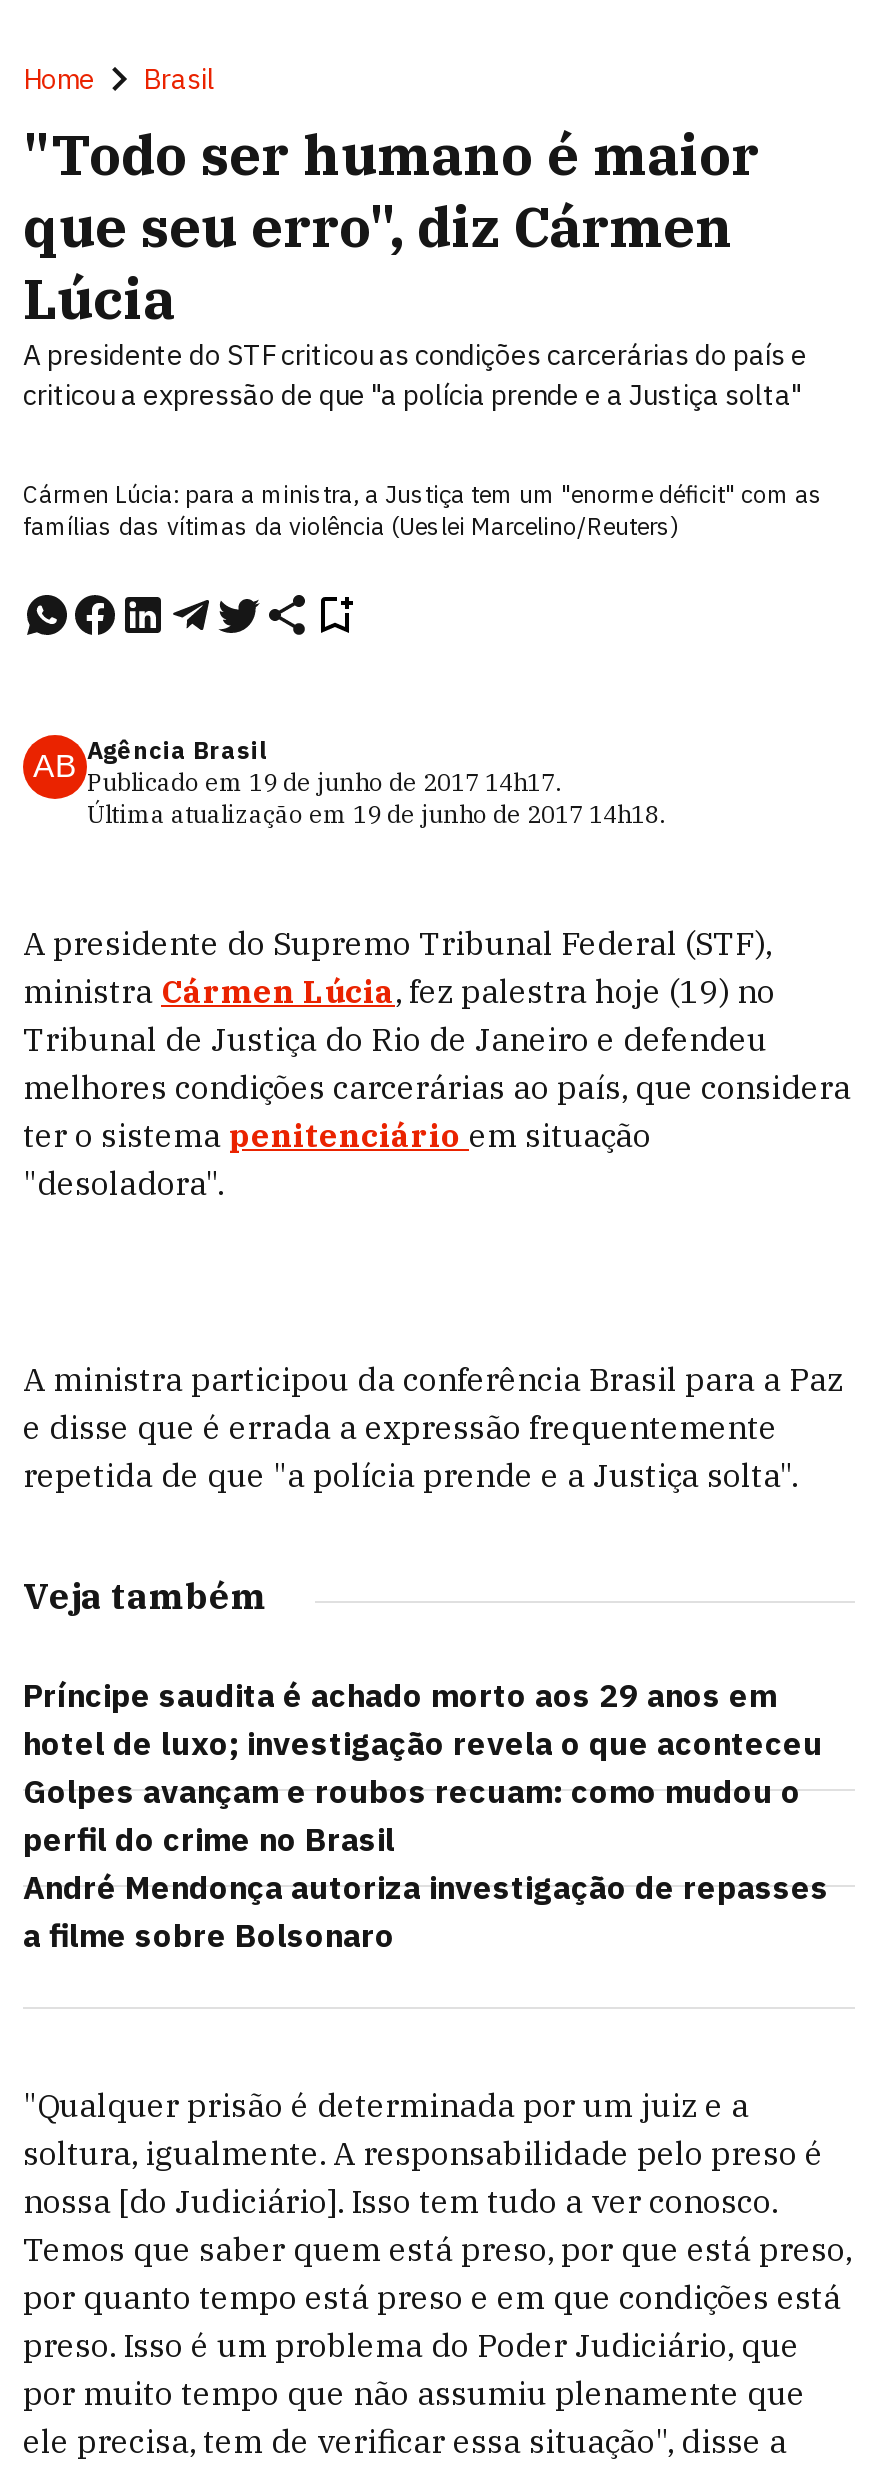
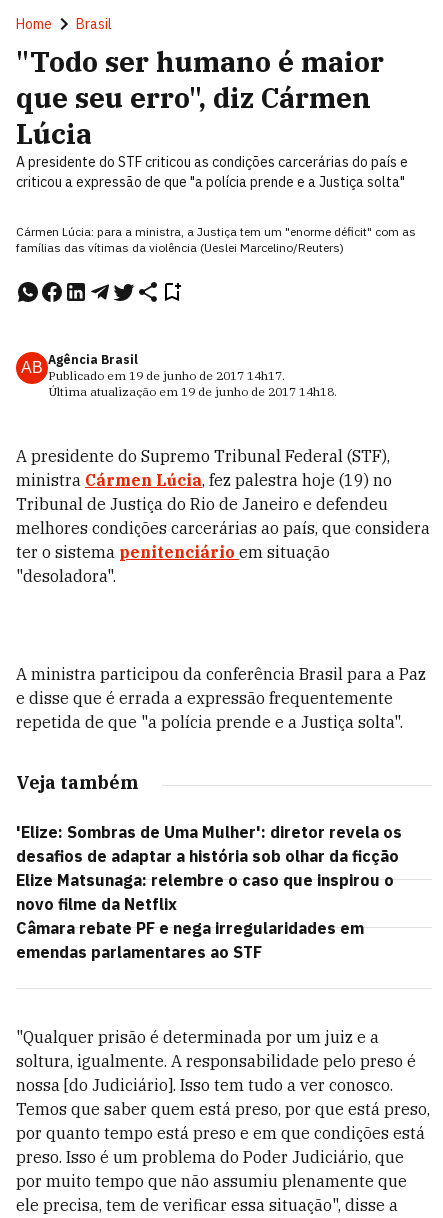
[23,1675,829,1955] Príncipe saudita é achado morto aos 29 anos em | hotel de luxo; investigação revela o que aconteceu | Golpes avançam e roubos recuam: como mudou o | perfil do crime no Brasil | André Mendonça autoriza investigação de repasses | a filme sobre Bolsonaro -> [16,822,402,962] 'Elize: Sombras de Uma Mulher': diretor revela os | desafios de adaptar a história sob olhar da ficção | Elize Matsunaga: relembre o caso que inspirou o | novo filme da Netflix | Câmara rebate PF e nega irregularidades em | emendas parlamentares ao STF

